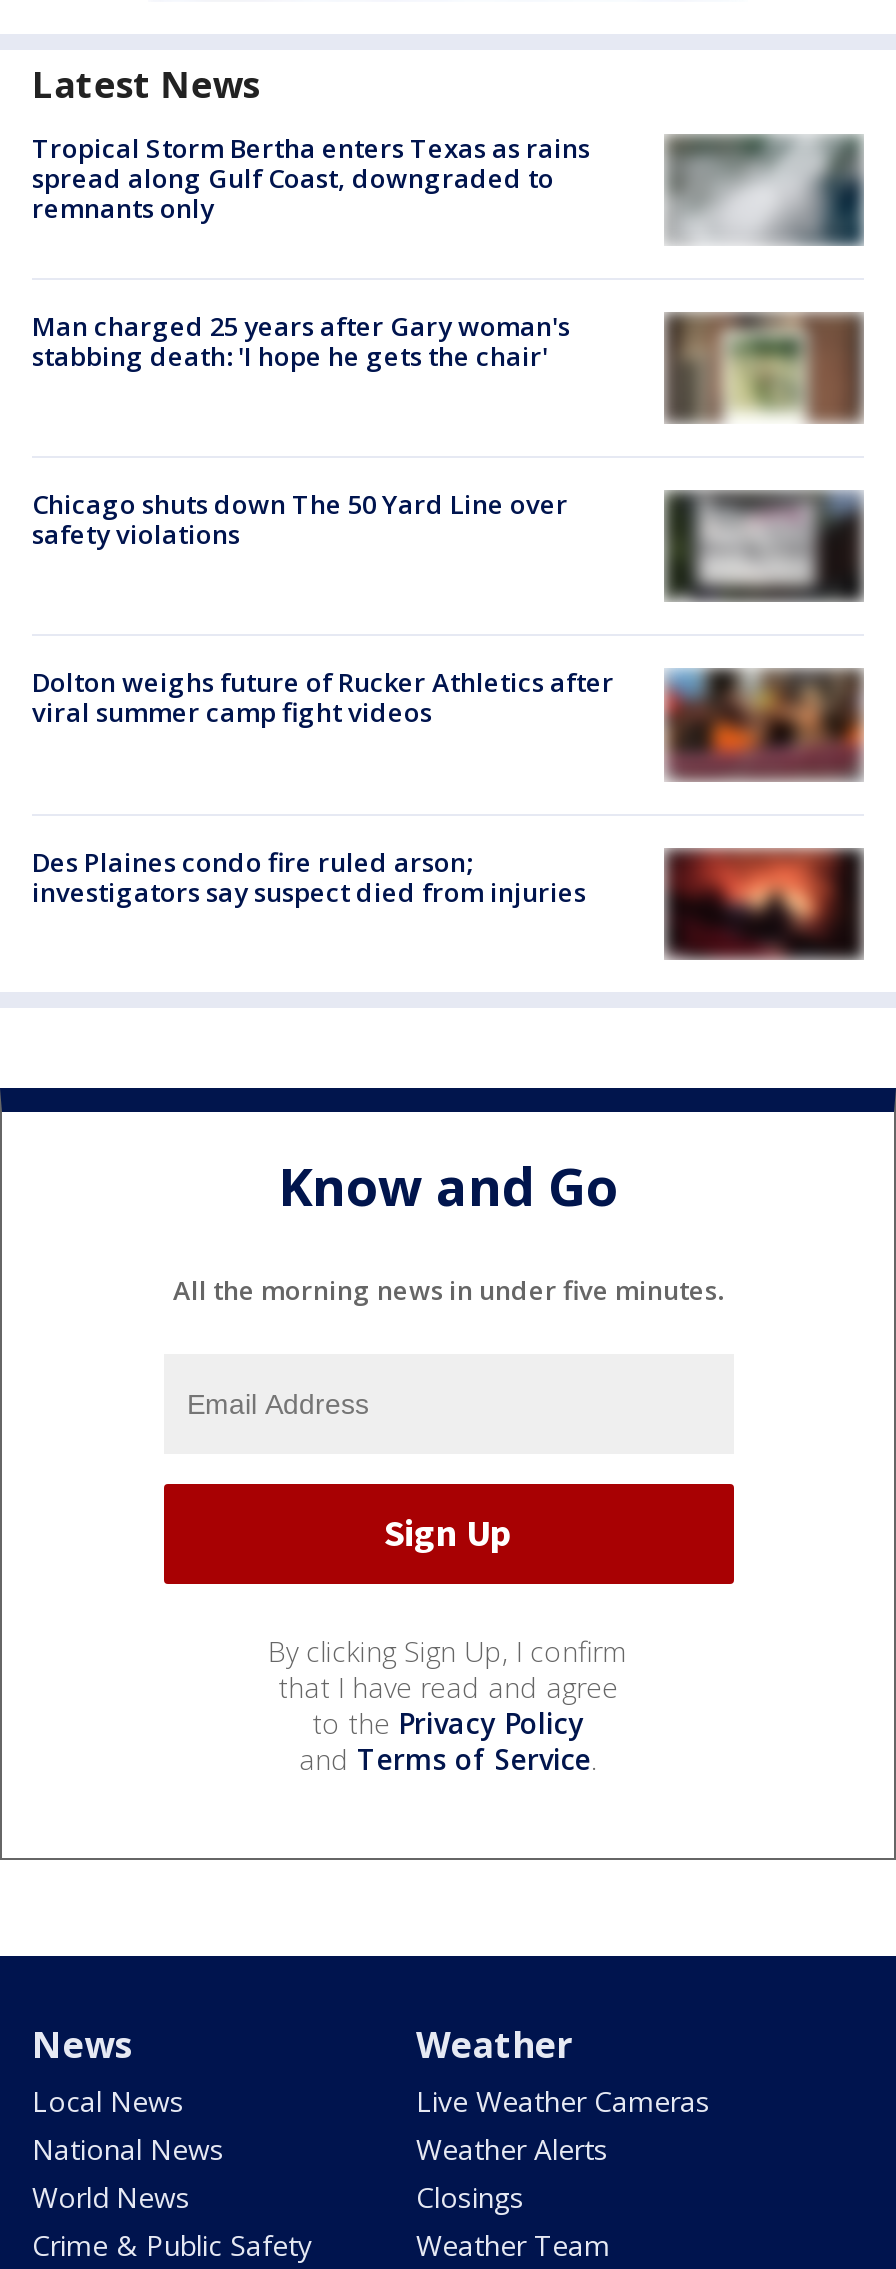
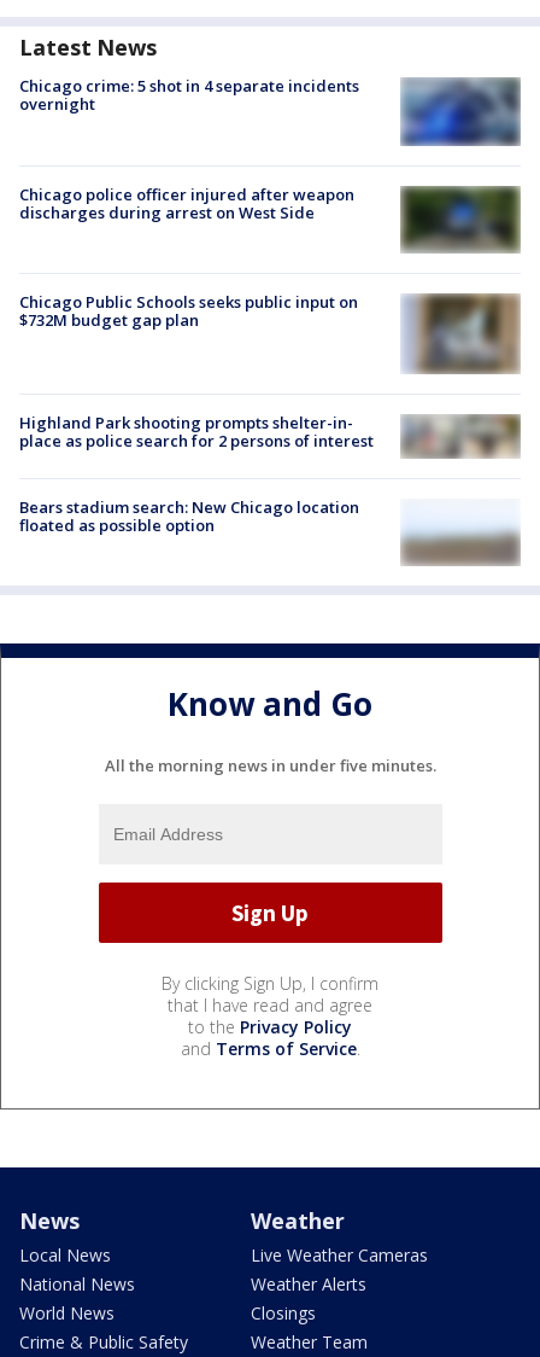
[32,129,860,244] [image] | Tropical Storm Bertha enters Texas as rains | spread along Gulf Coast, downgraded to | remnants only -> [19,75,518,146] [image] | Chicago crime: 5 shot in 4 separate incidents | overnight
[32,307,570,373] Man charged 25 years after Gary woman's | stabbing death: 'I hope he gets the chair' -> [19,183,354,223] Chicago police officer injured after weapon | discharges during arrest on West Side
[678,314,850,422] [image] -> [409,188,513,254] [image]
[32,486,568,552] Chicago shuts down The 50 Yard Line over | safety violations -> [19,291,358,331] Chicago Public Schools seeks public input on | $732M budget gap plan
[664,490,864,624] [image] -> [401,295,521,375] [image]
[32,664,866,782] [image] | Dolton weighs future of Rucker Athletics after | viral summer camp fight videos -> [19,401,521,459] [image] | Highland Park shooting prompts shelter-in- | place as police search for 2 persons of interest
[32,843,866,960] [image] | Des Plaines condo fire ruled arson; | investigators say suspect died from injuries -> [19,496,521,566] [image] | Bears stadium search: New Chicago location | floated as possible option

